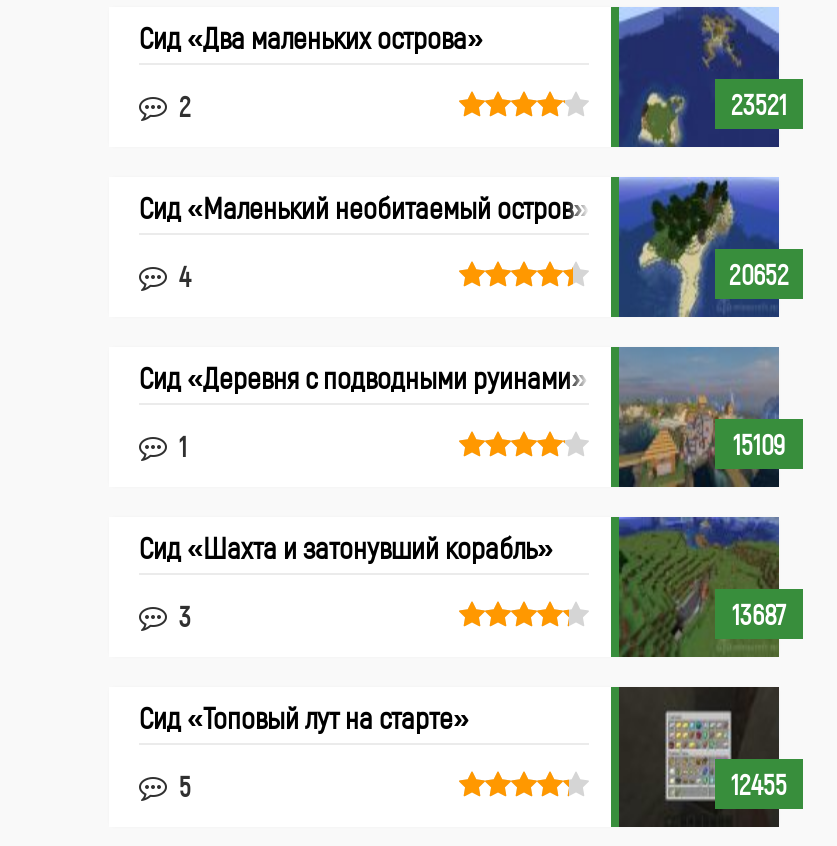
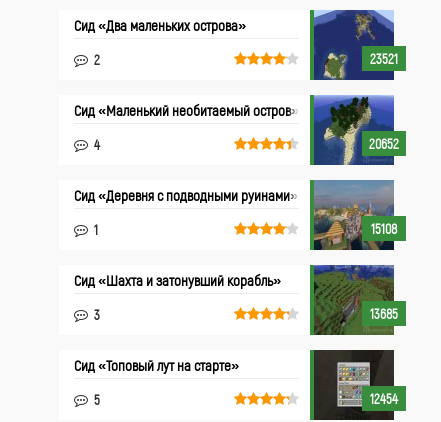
[733,427,785,461] 15109 -> [371,220,397,237] 15108
[732,597,786,631] 13687 -> [370,305,398,322] 13685
[731,767,787,801] 12455 -> [370,390,398,407] 12454

